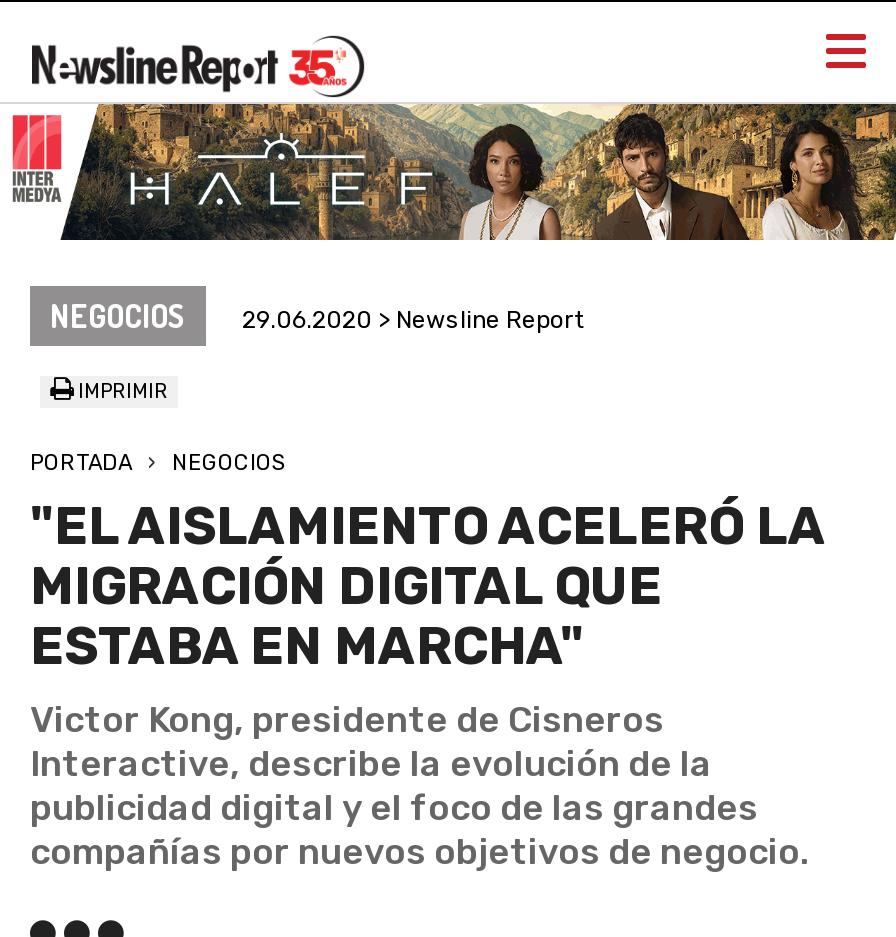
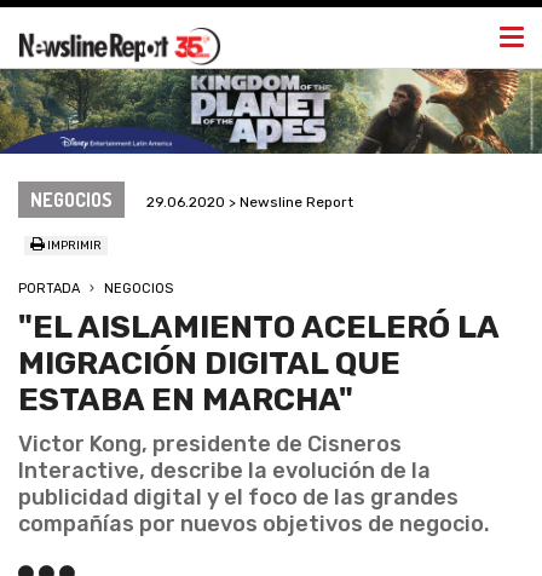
[6,102,890,242] [image] -> [4,68,538,155] [image]

